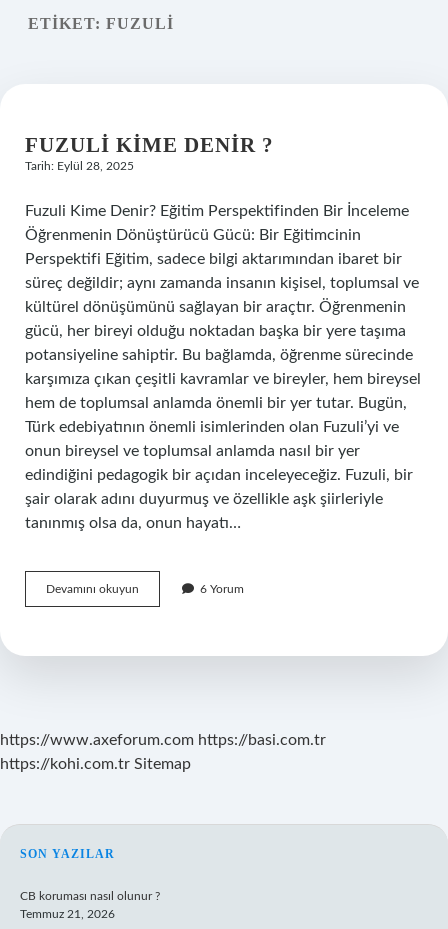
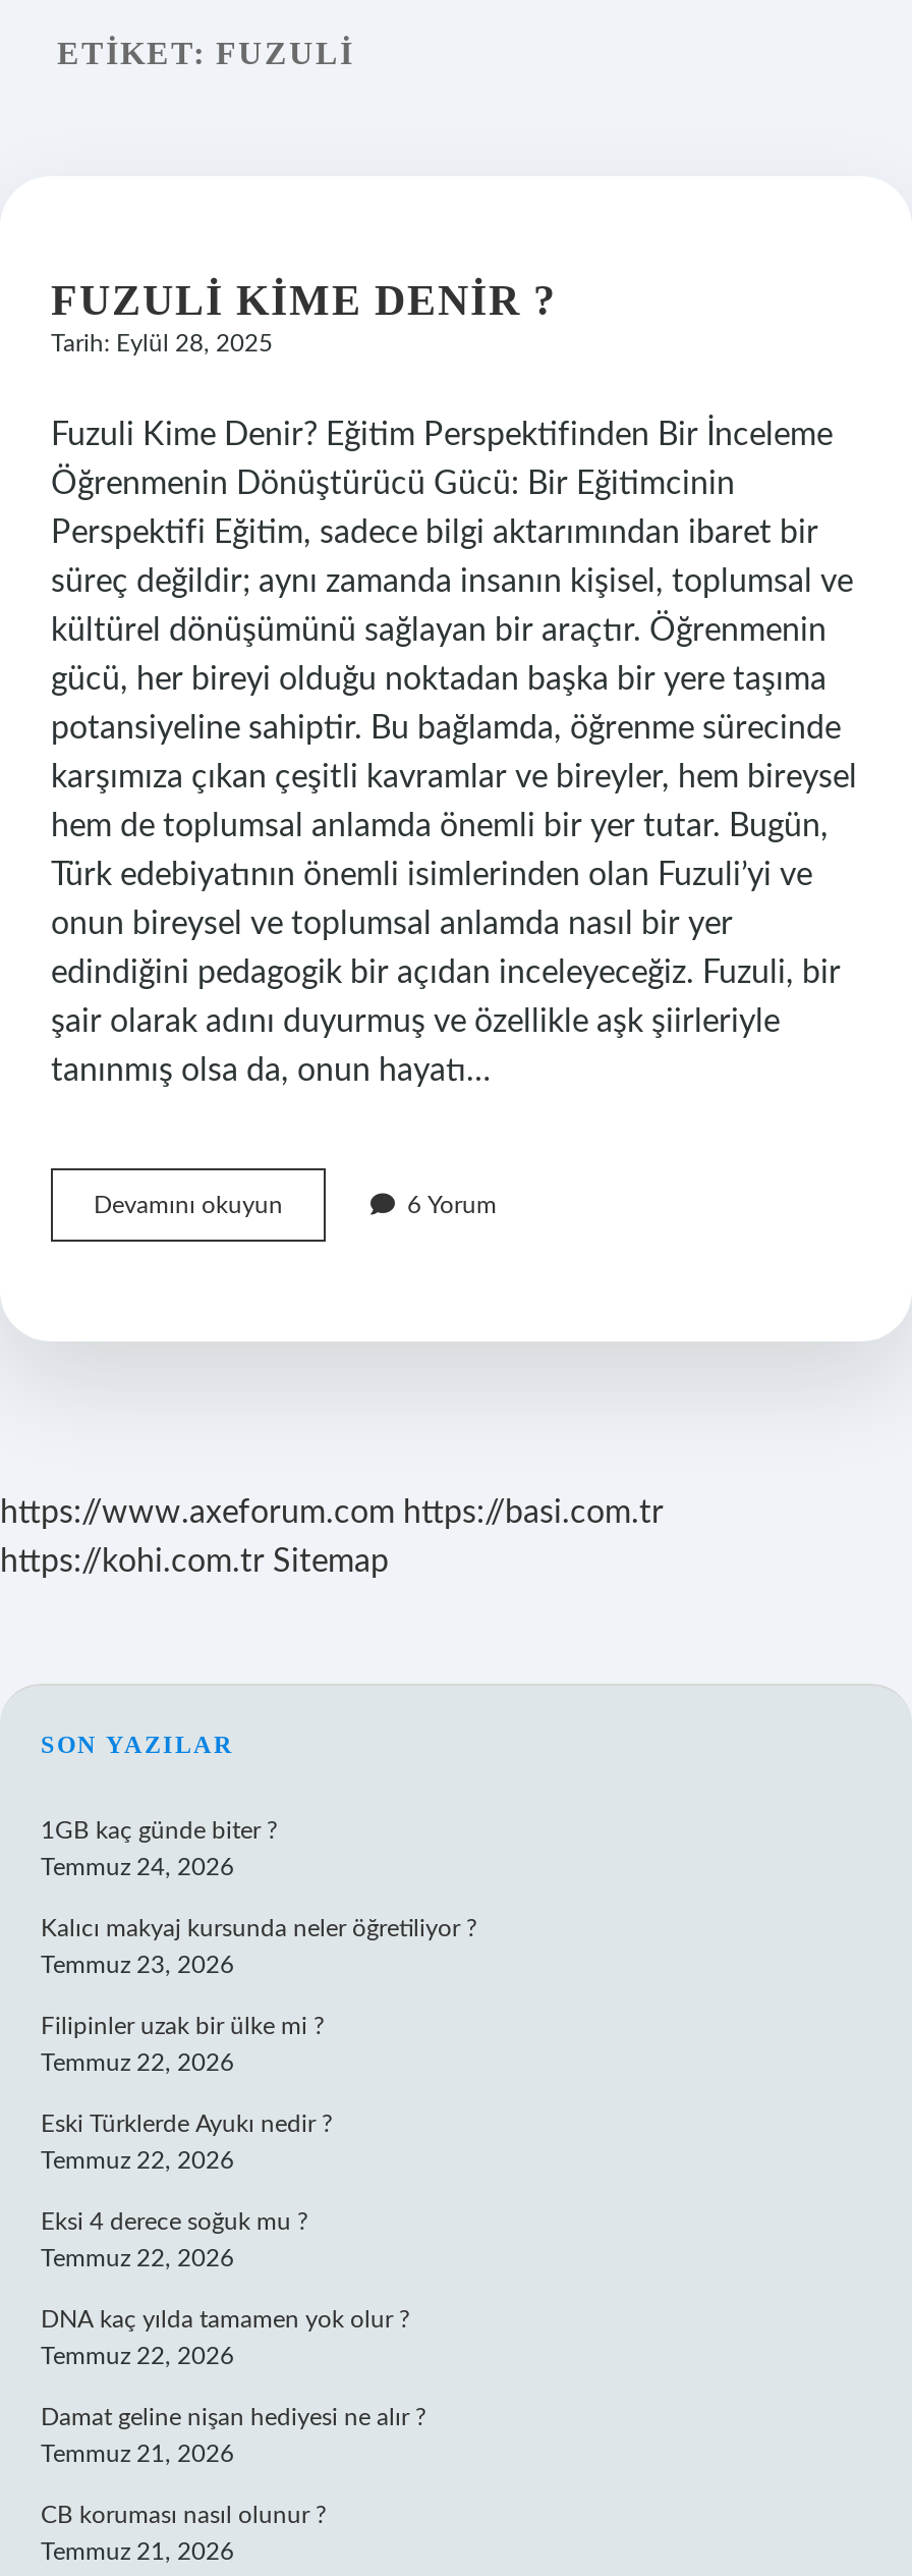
none -> [41,1818,476,2466] 1GB kaç günde biter ? | Temmuz 24, 2026 | Kalıcı makyaj kursunda neler öğretiliyor ? | Temmuz 23, 2026 | Filipinler uzak bir ülke mi ? | Temmuz 22, 2026 | Eski Türklerde Ayukı nedir ? | Temmuz 22, 2026 | Eksi 4 derece soğuk mu ? | Temmuz 22, 2026 | DNA kaç yılda tamamen yok olur ? | Temmuz 22, 2026 | Damat geline nişan hediyesi ne alır ? | Temmuz 21, 2026

